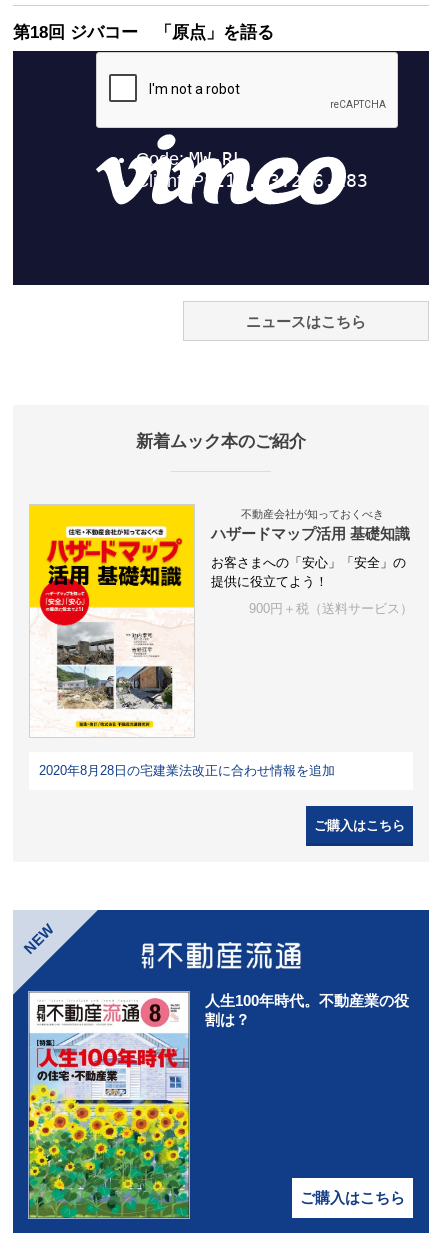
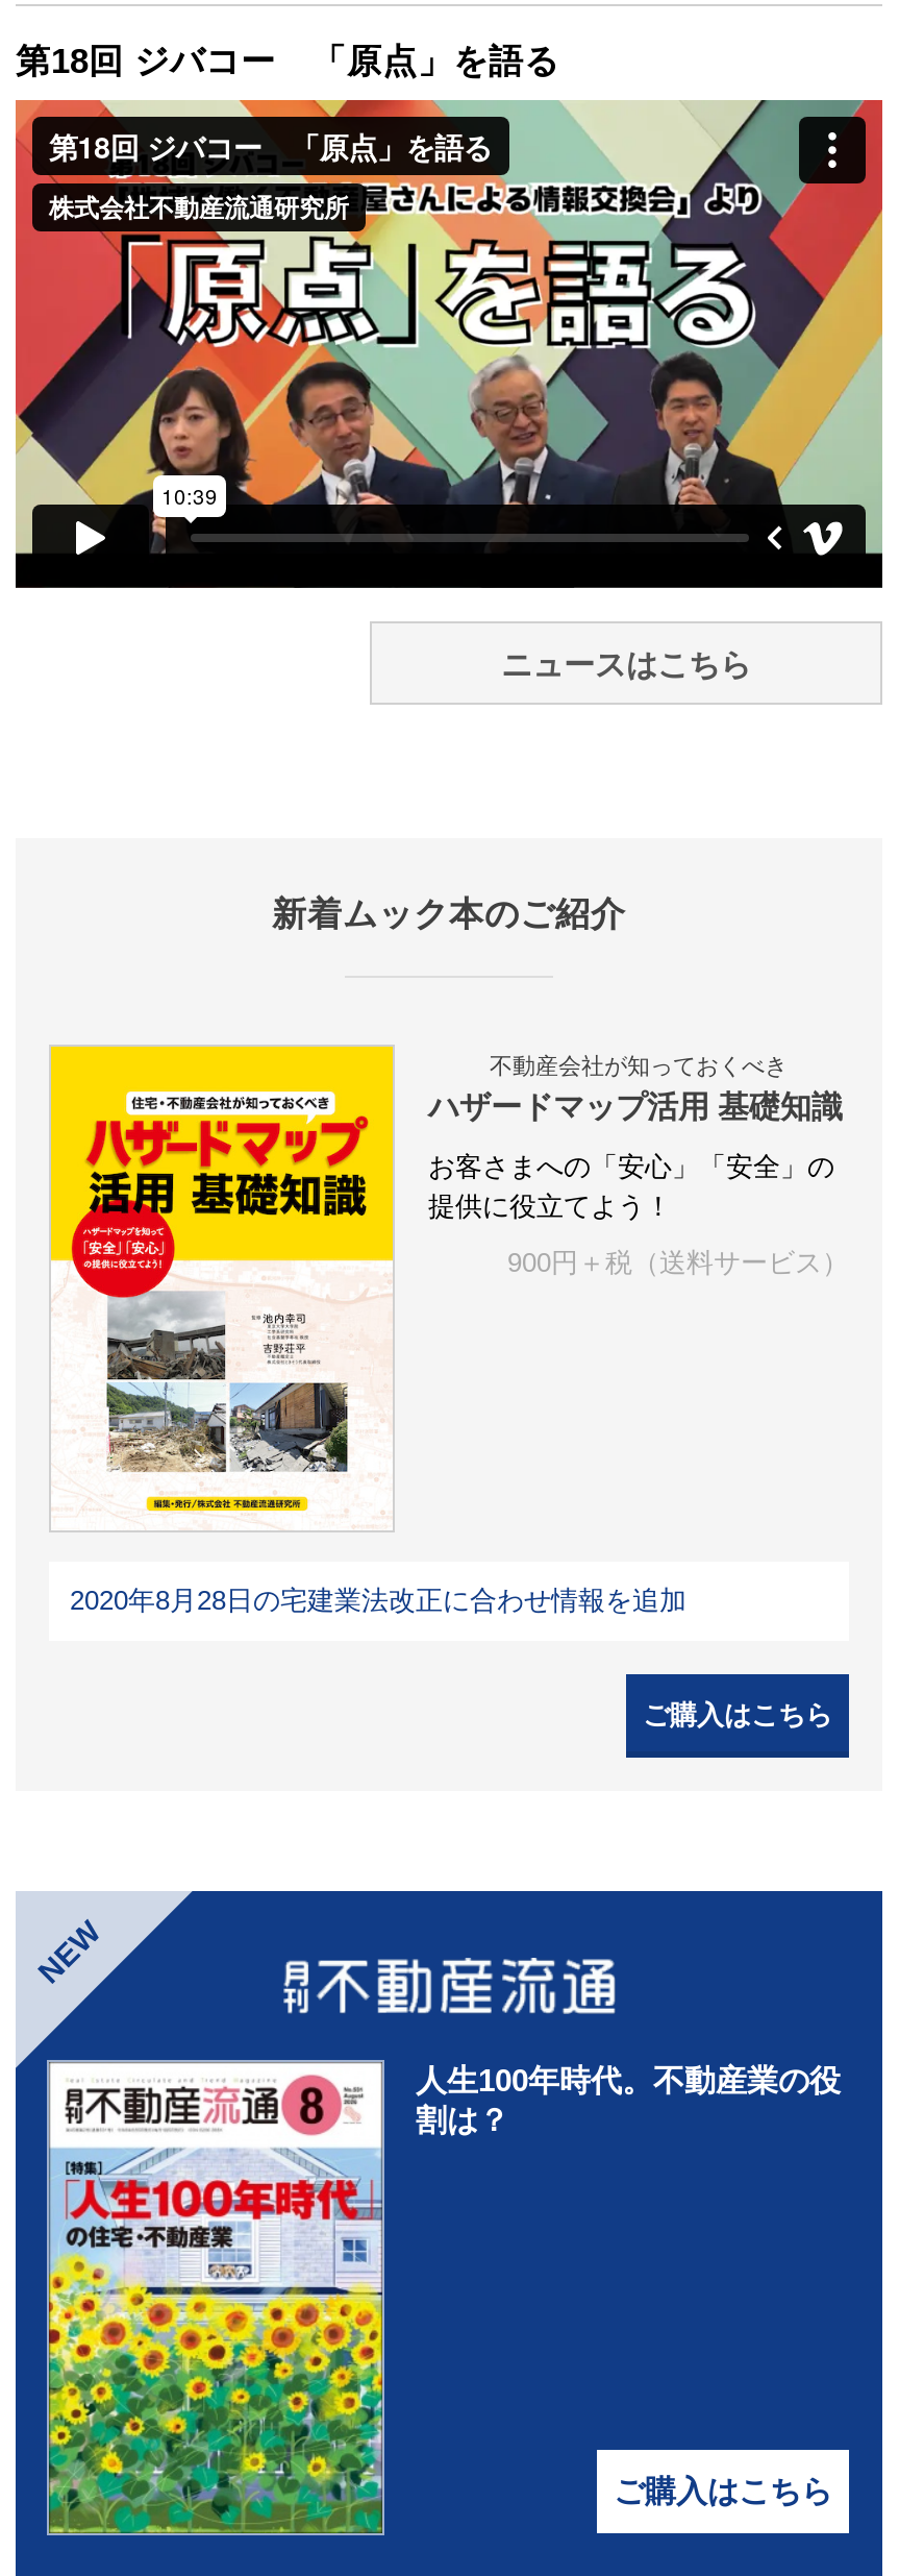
[12,50,430,285] [image] -> [14,98,884,588] [image]

